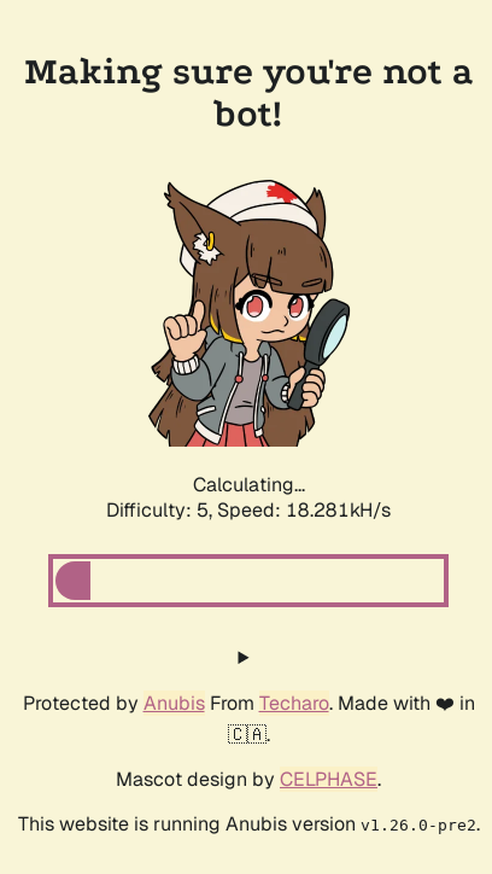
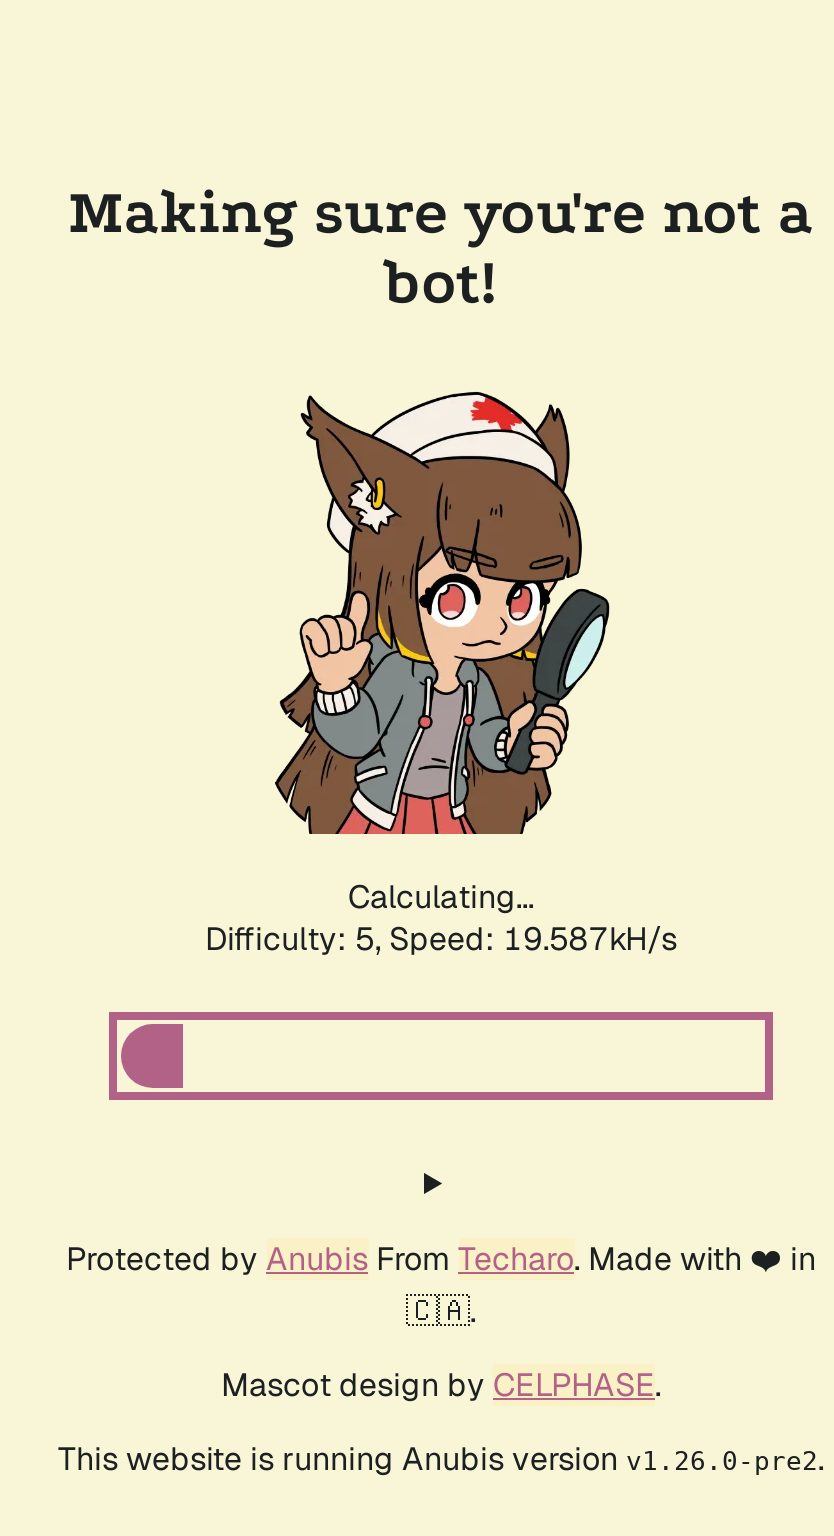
[106,497,391,523] Difficulty: 5, Speed: 18.281kH/s -> [205,918,677,960] Difficulty: 5, Speed: 19.587kH/s

